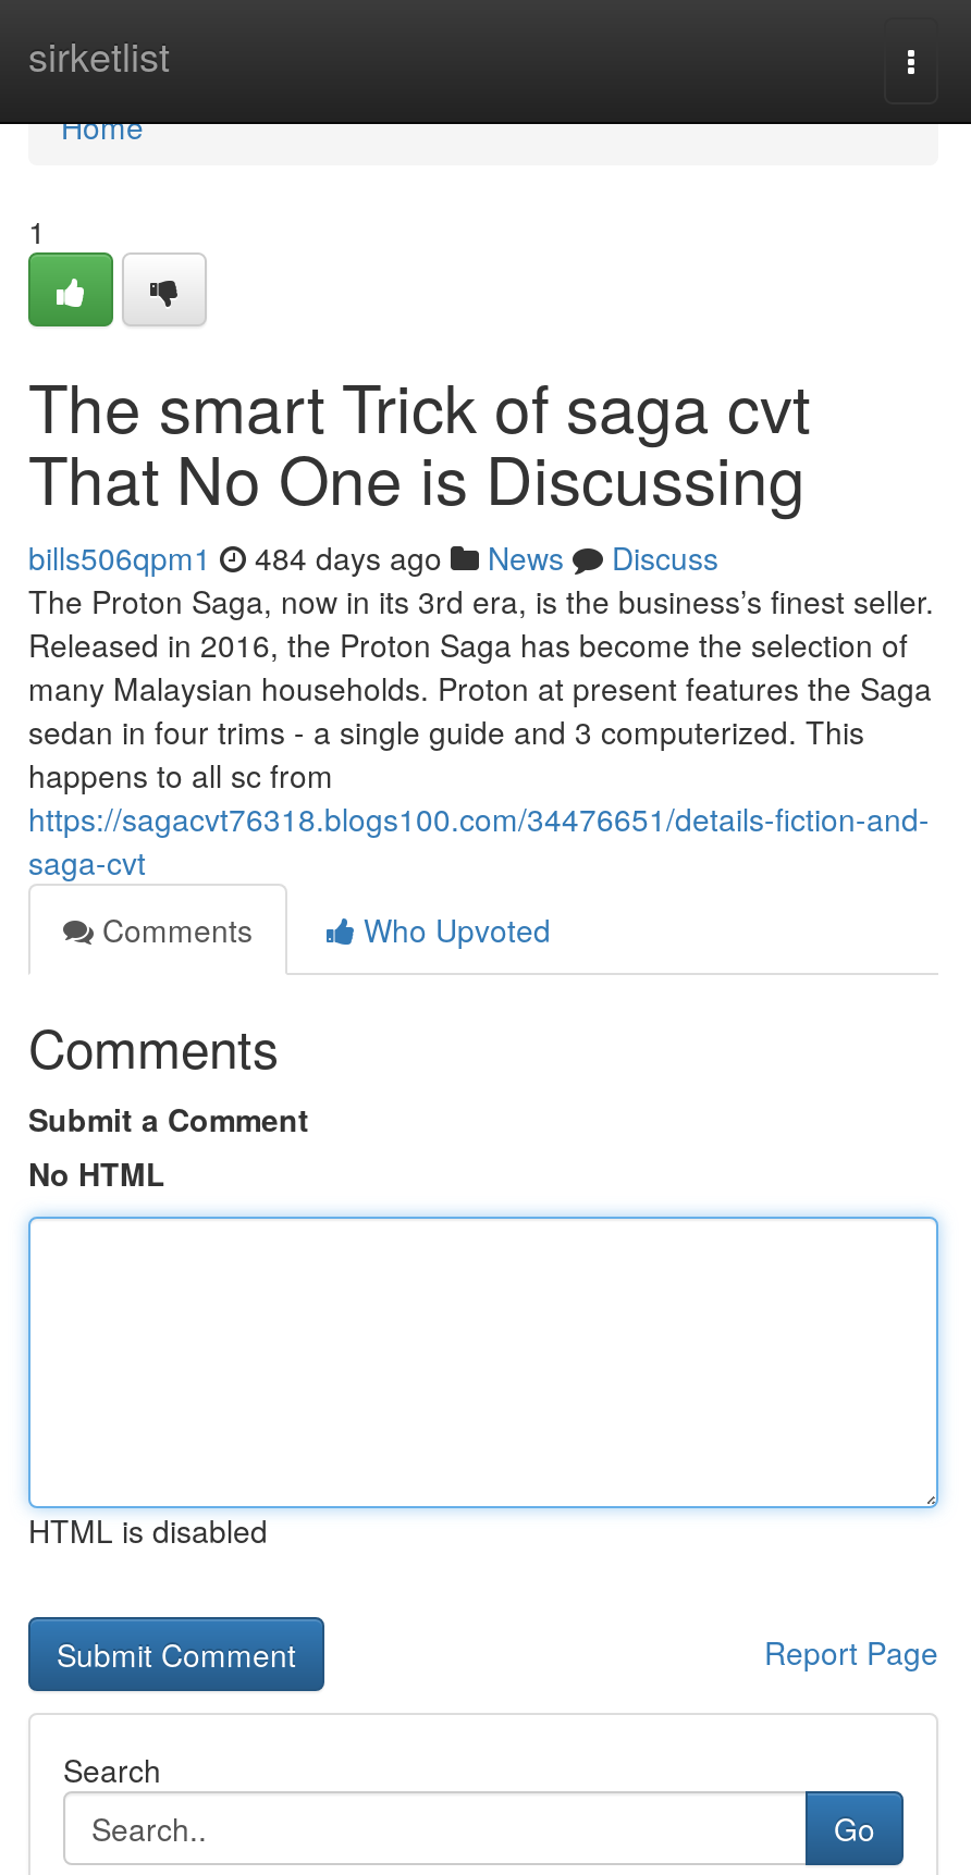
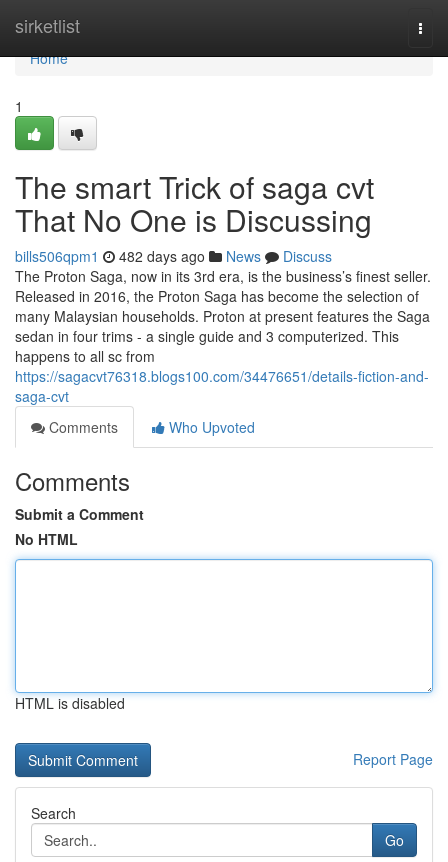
[28,535,718,579] bills506qpm1 484 days ago News Discuss -> [15,246,332,266] bills506qpm1 482 days ago News Discuss

